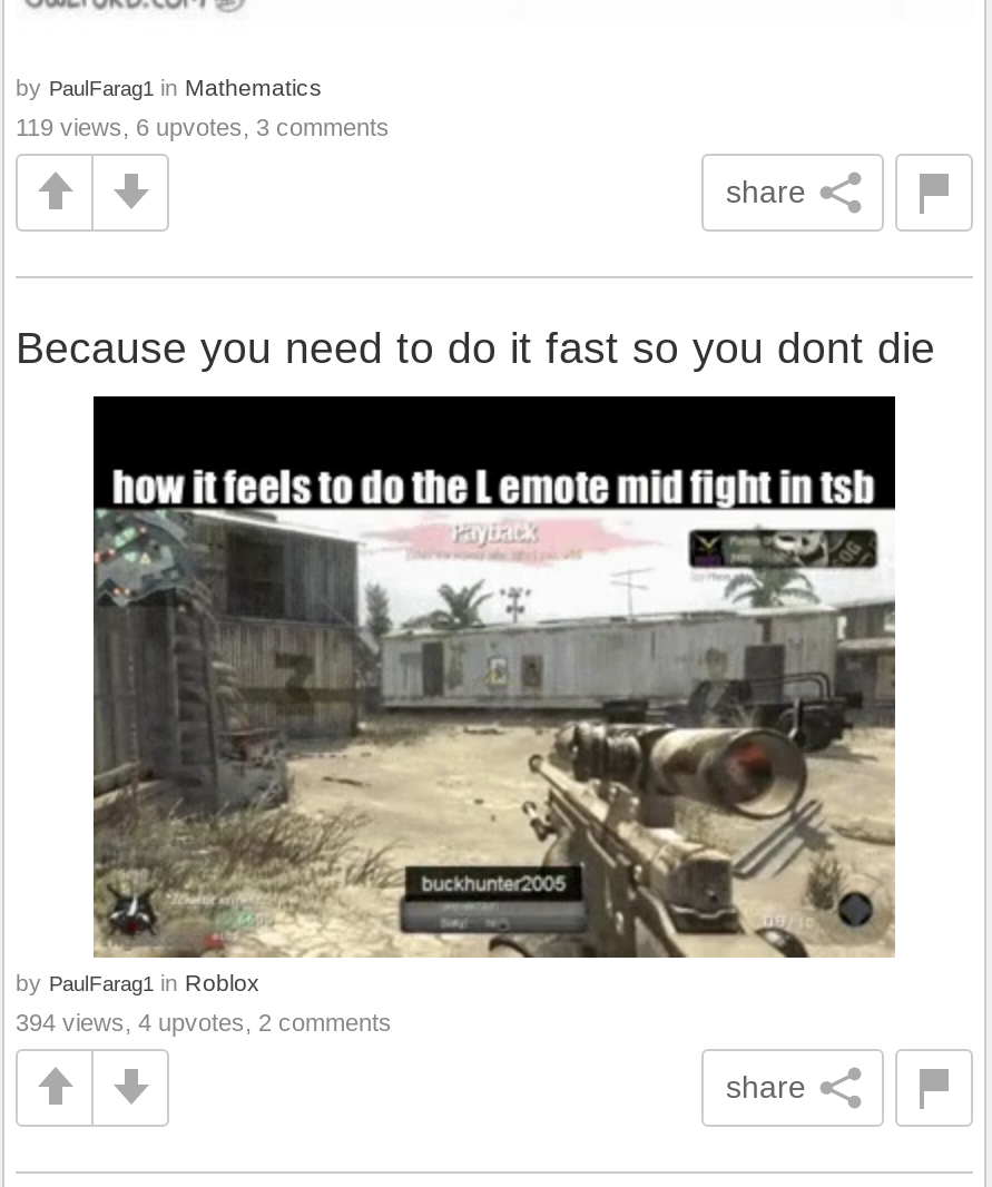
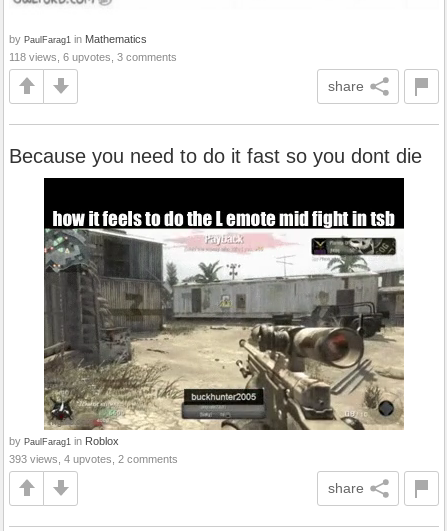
[16,113,390,140] 119 views, 6 upvotes, 3 comments -> [9,51,177,63] 118 views, 6 upvotes, 3 comments
[16,1009,392,1035] 394 views, 4 upvotes, 2 comments -> [9,453,178,465] 393 views, 4 upvotes, 2 comments

